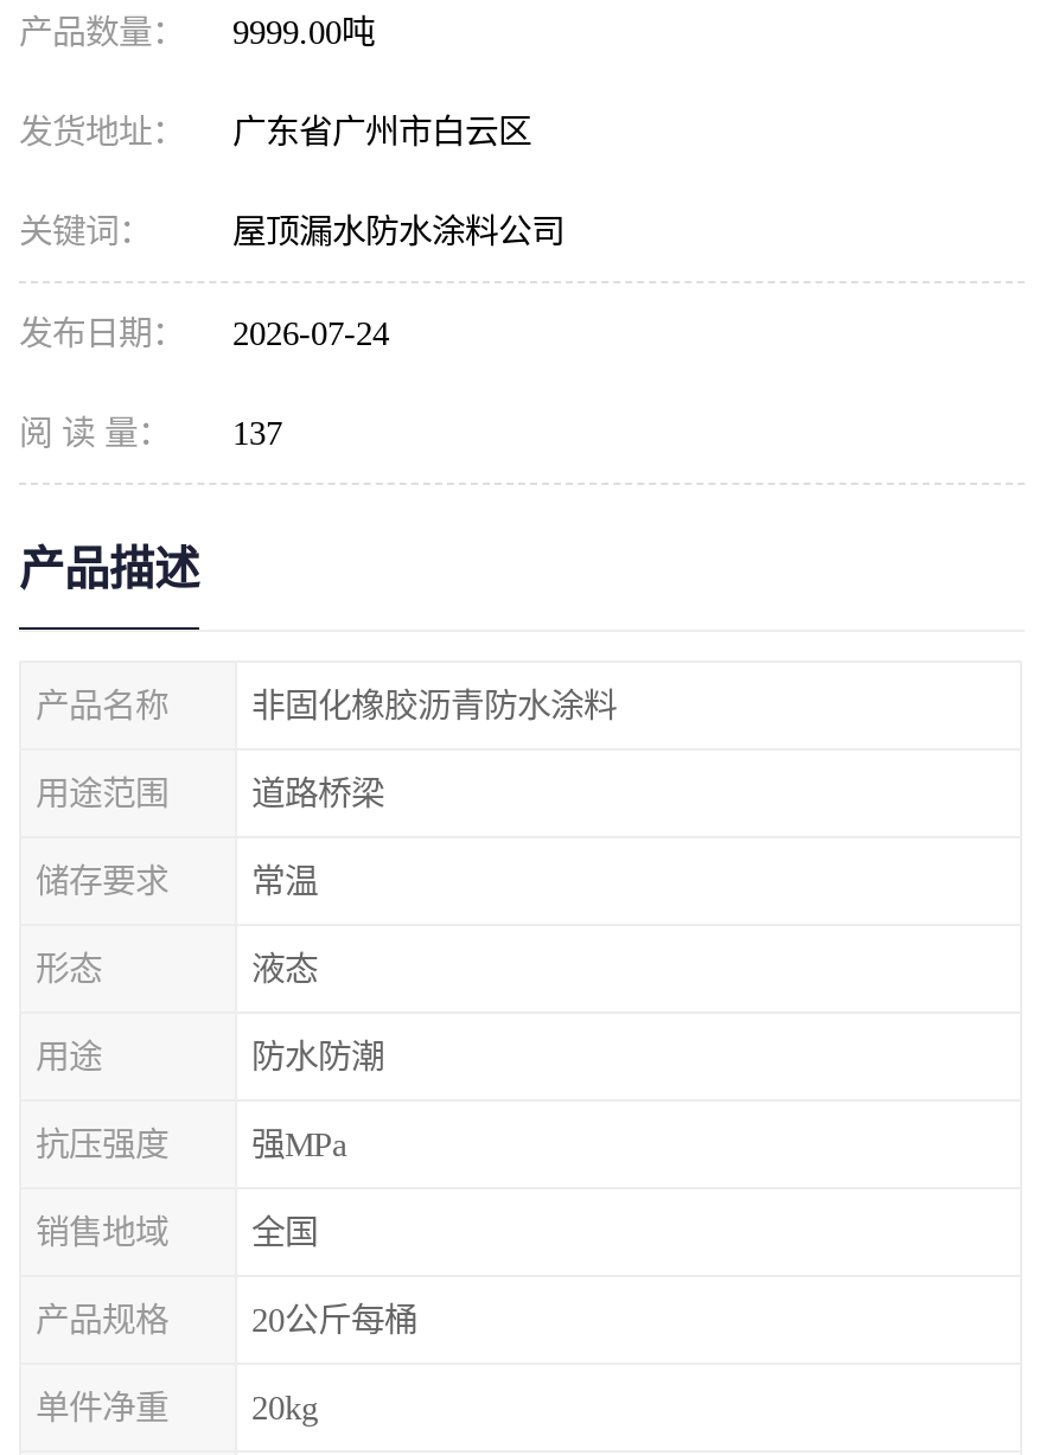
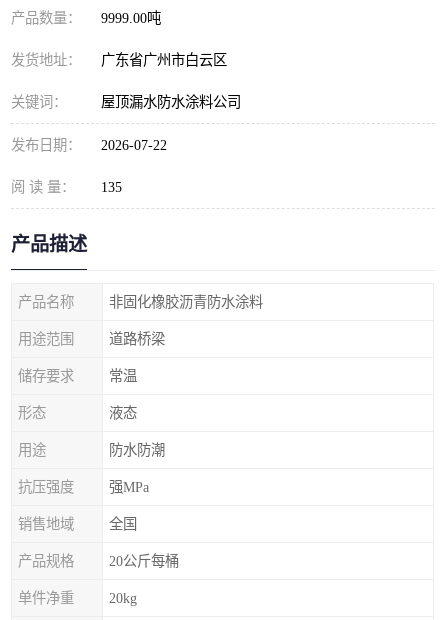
[19,314,389,352] 发布日期： 2026-07-24 -> [11,137,167,153] 发布日期： 2026-07-22
[19,414,282,452] 阅 读 量： 137 -> [11,179,122,195] 阅 读 量： 135

